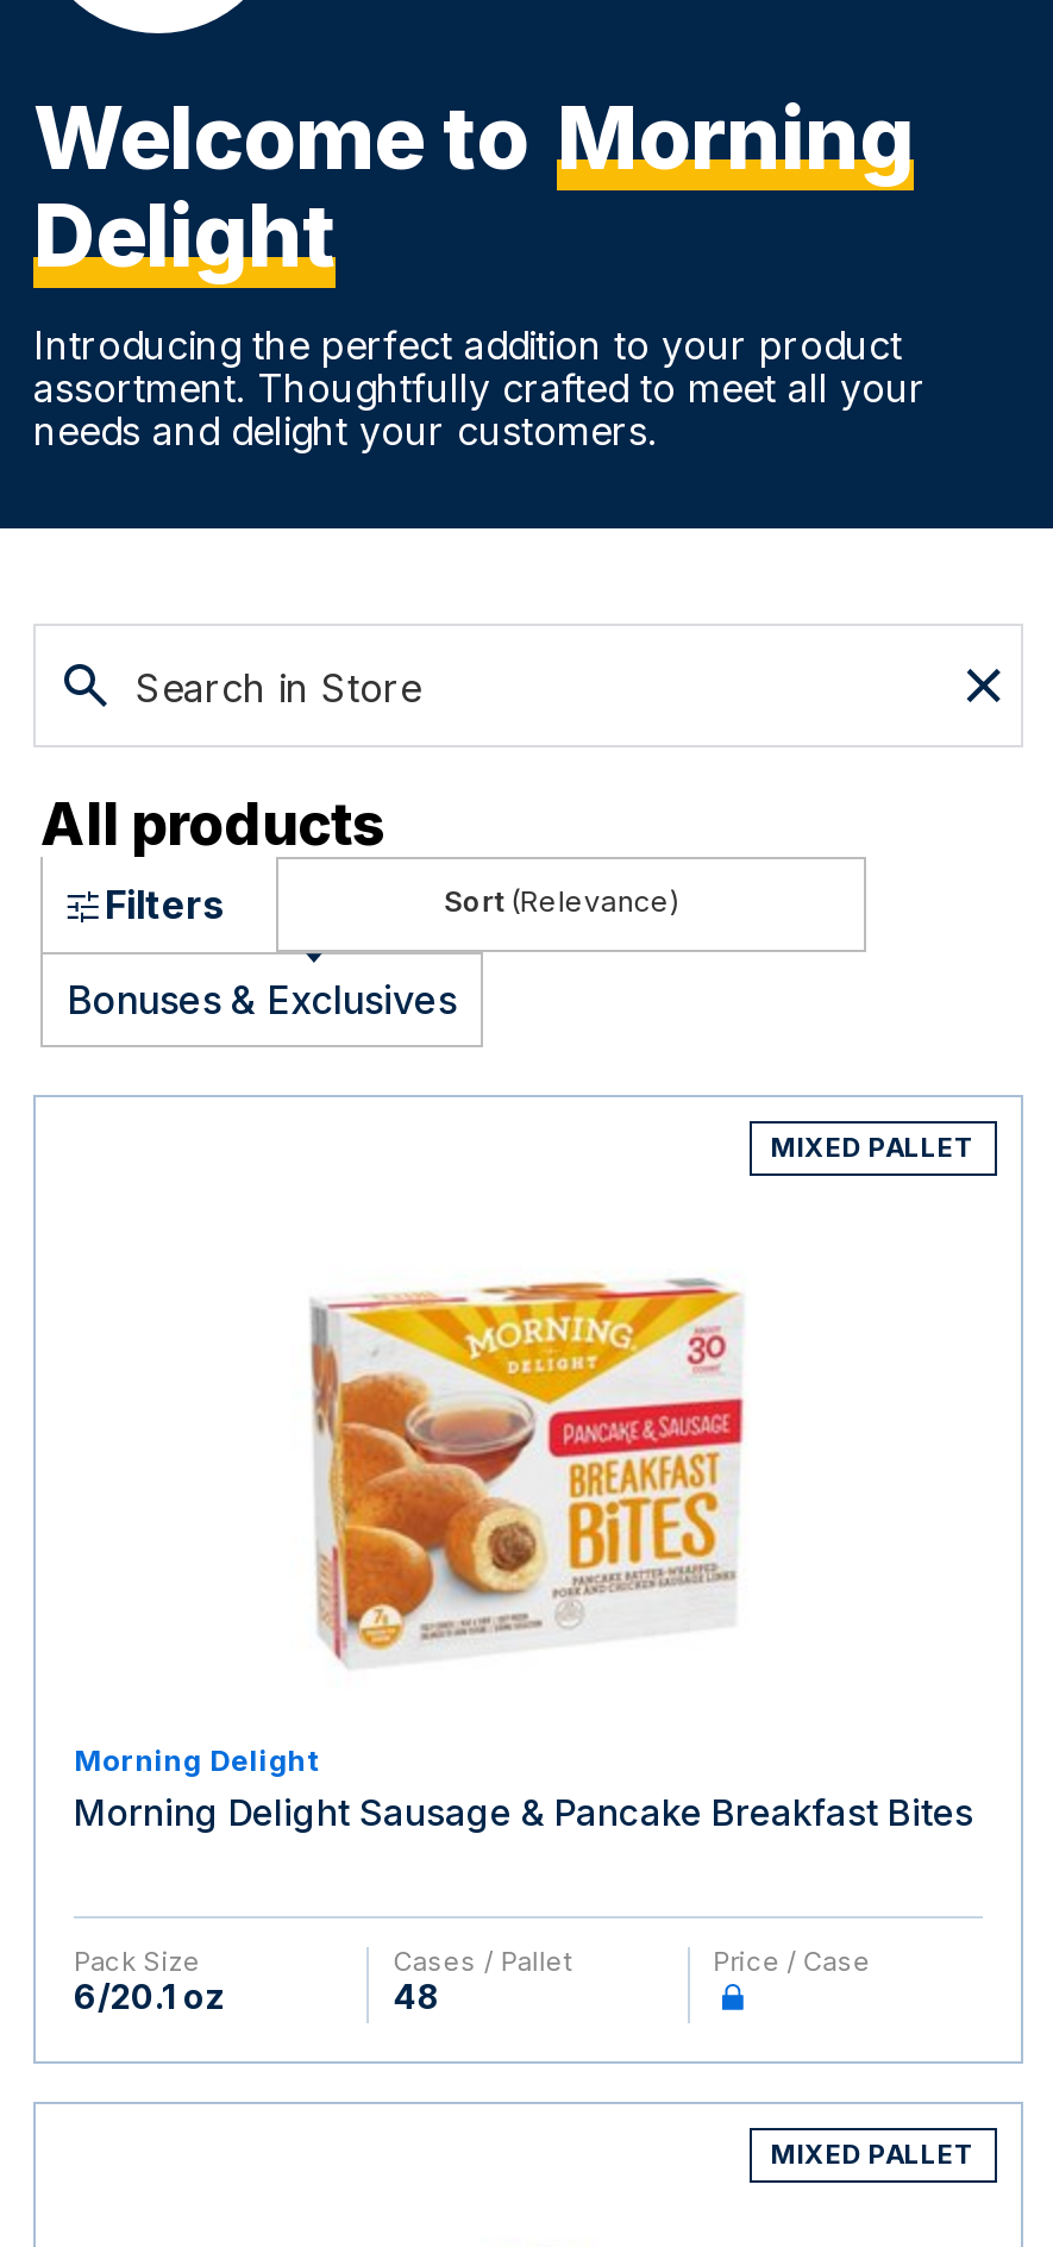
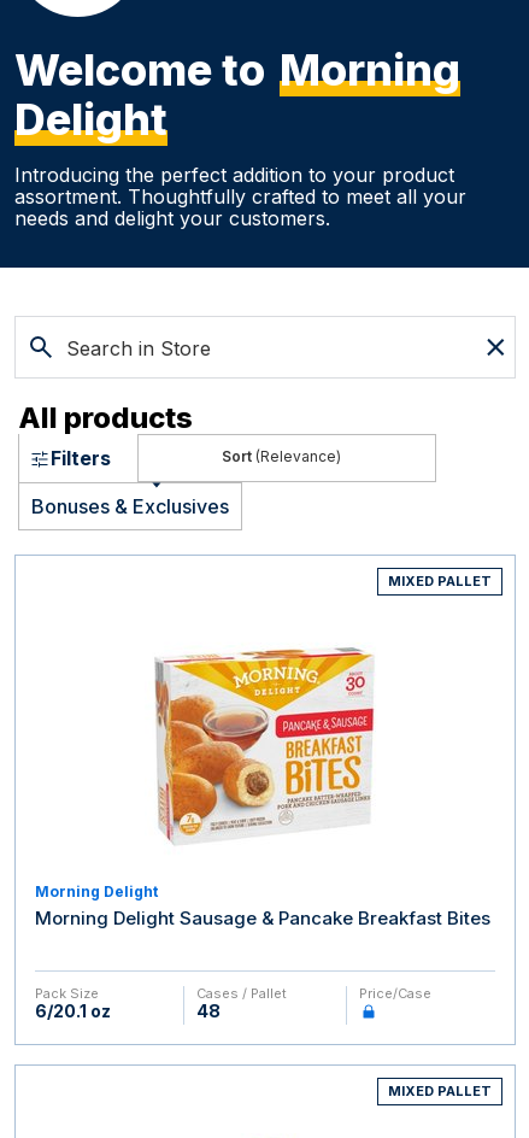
[713,1945,870,1978] Price / Case -> [359,985,431,1002] Price/case

